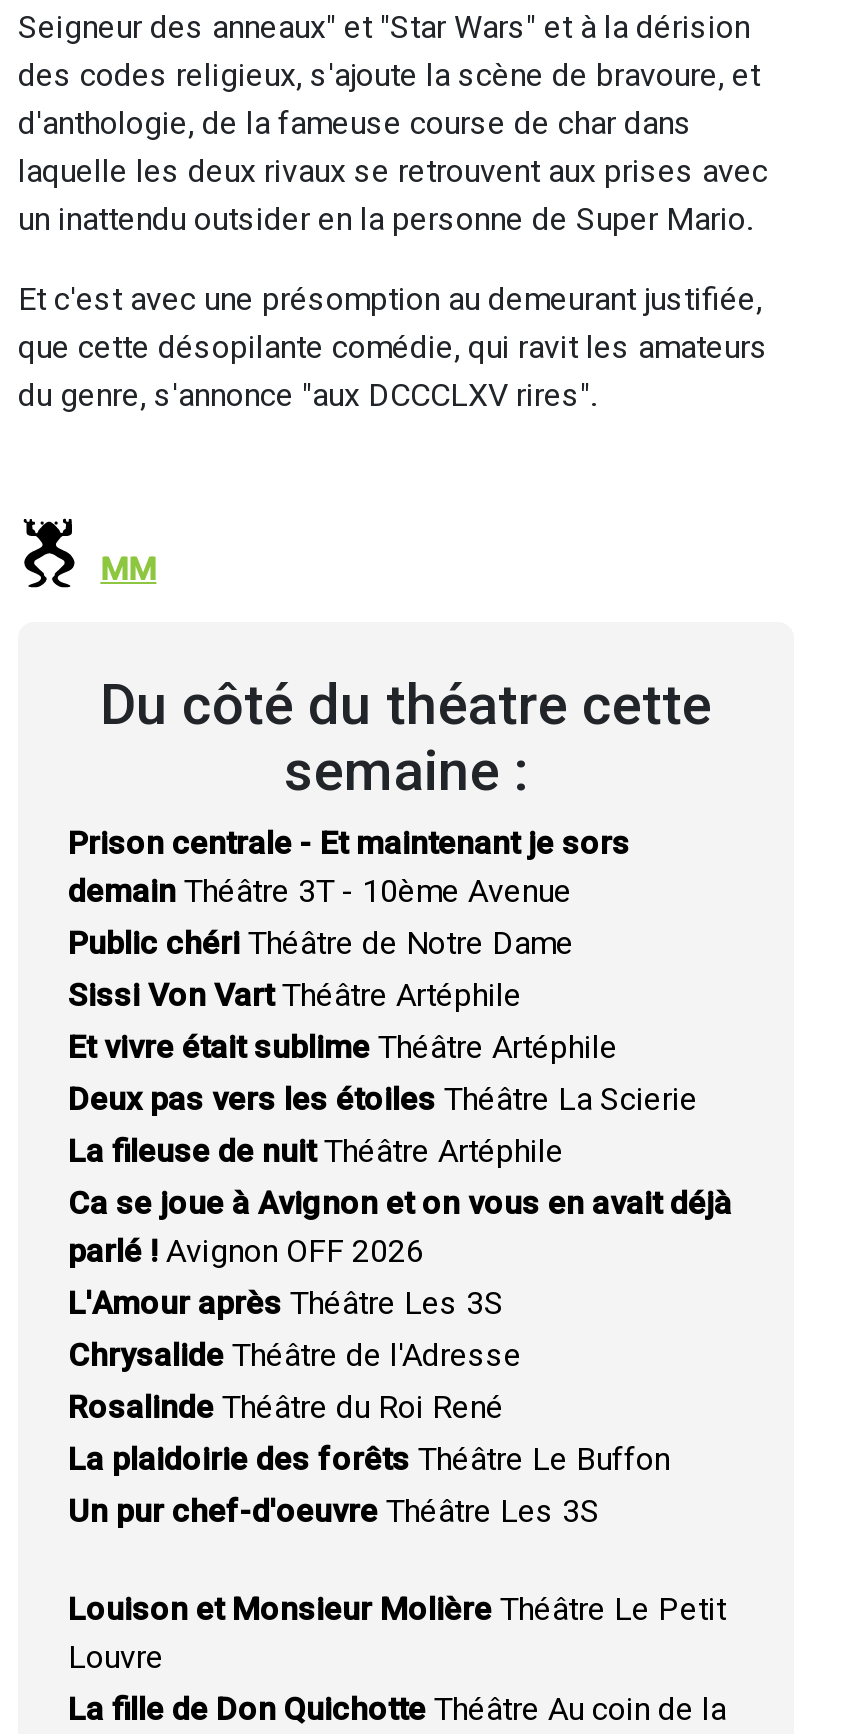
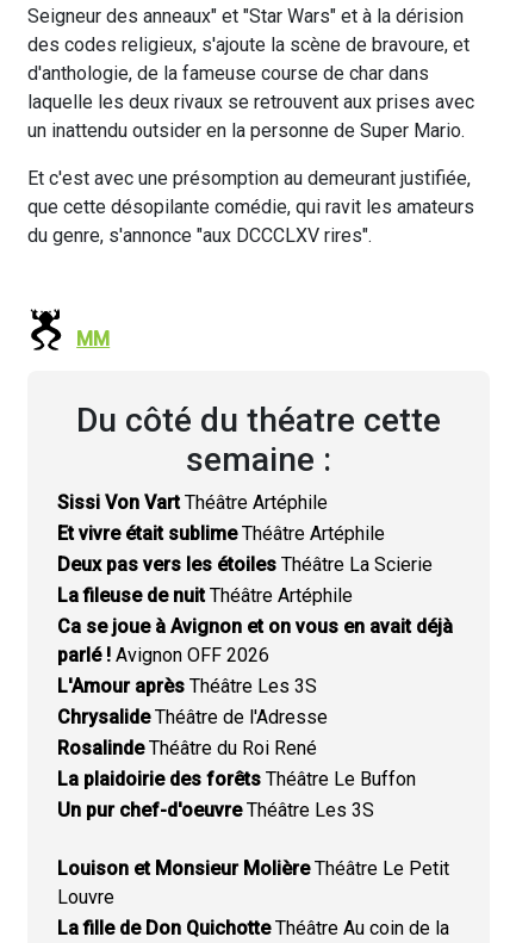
[68,824,630,962] Prison centrale - Et maintenant je sors | demain Théâtre 3T - 10ème Avenue | Public chéri Théâtre de Notre Dame -> none

